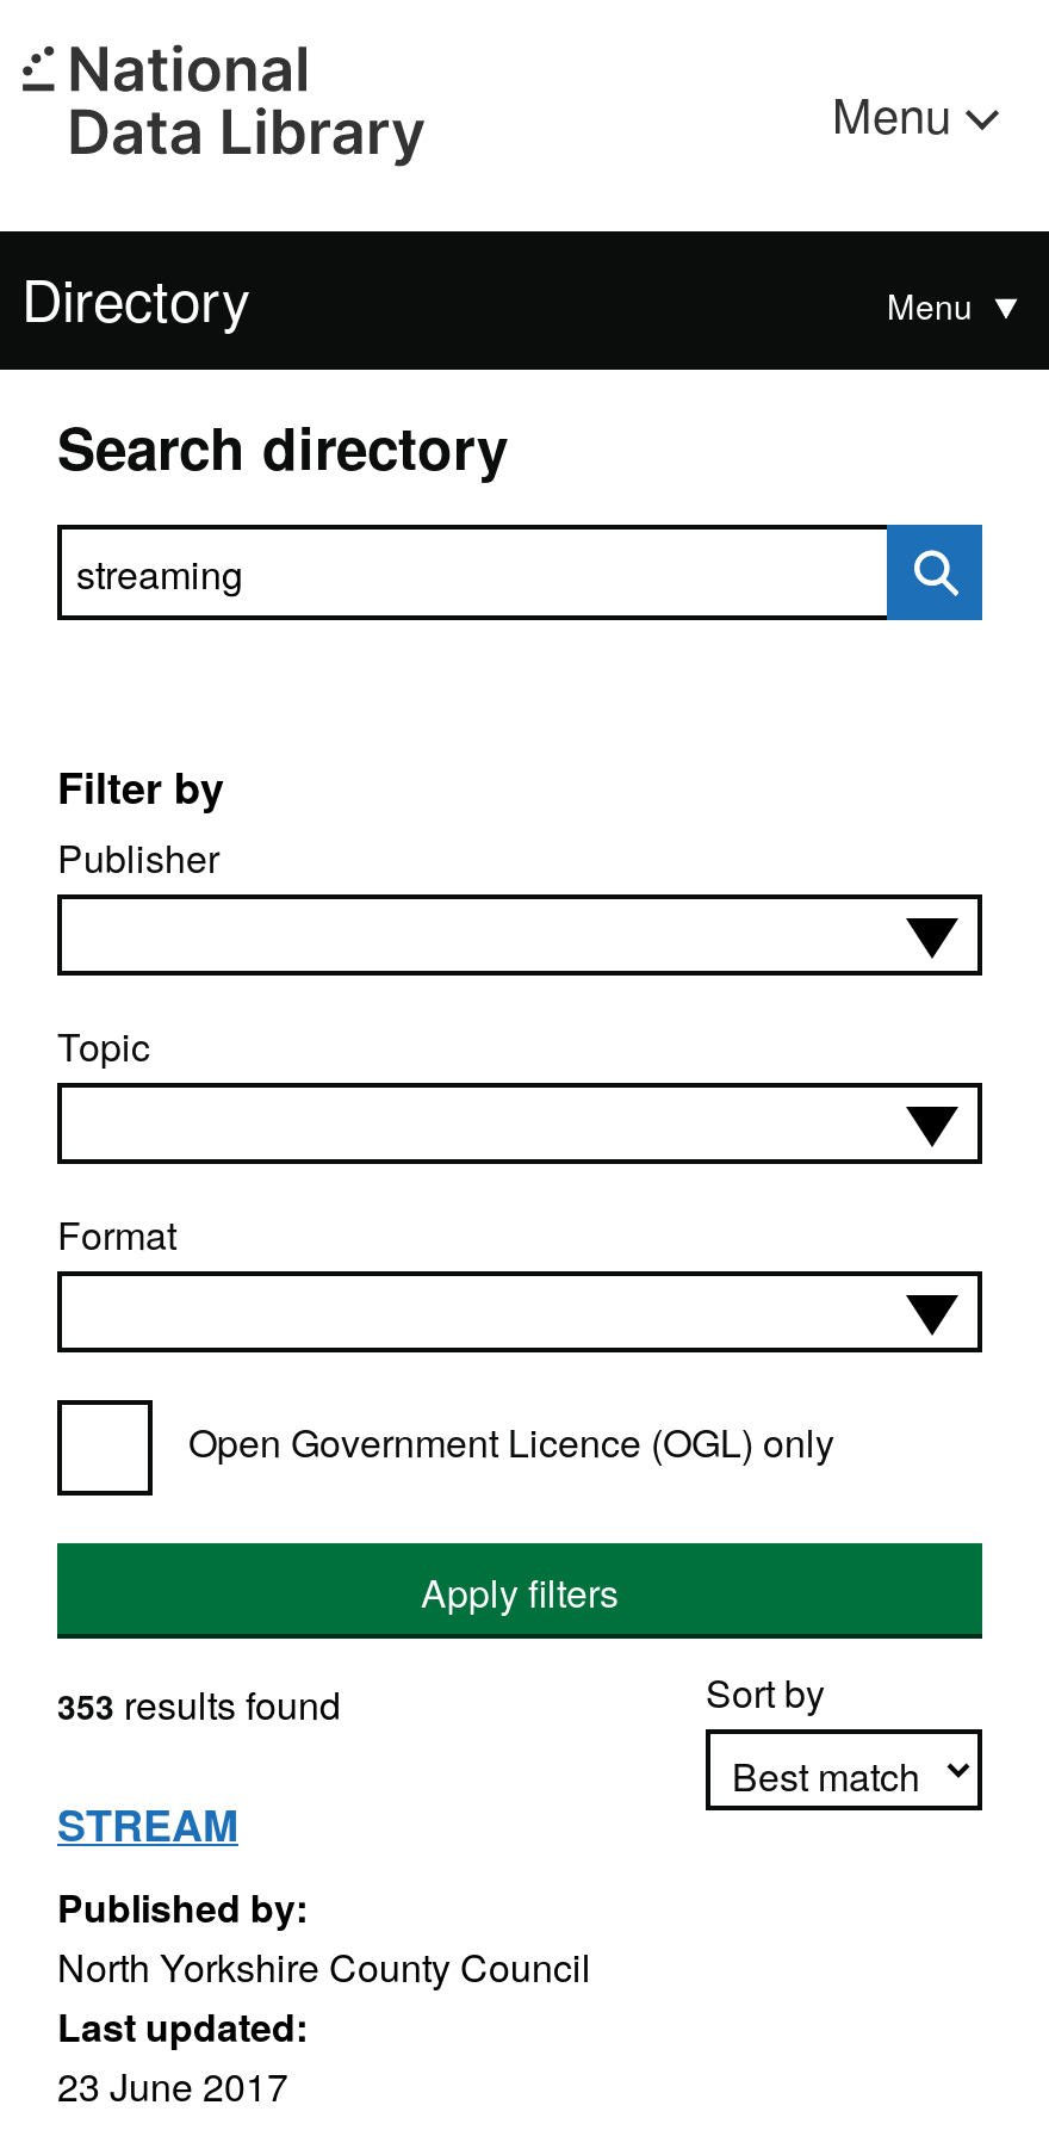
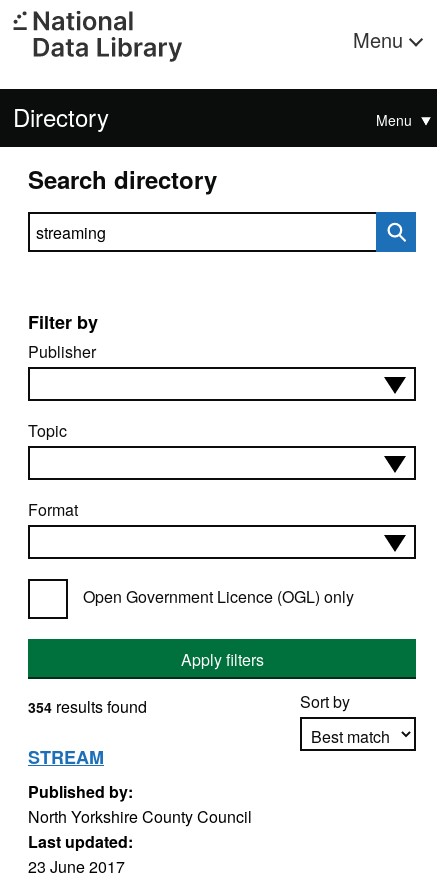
[57,1677,341,1732] 353 results found -> [28,695,147,718] 354 results found

